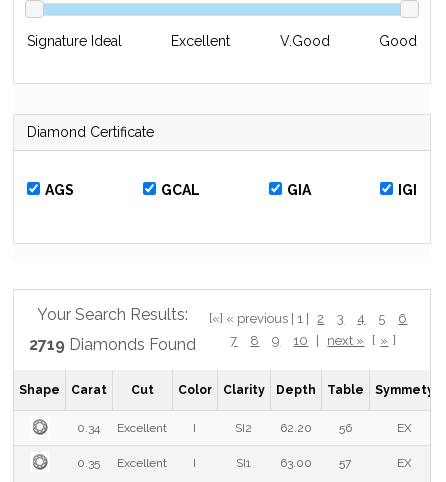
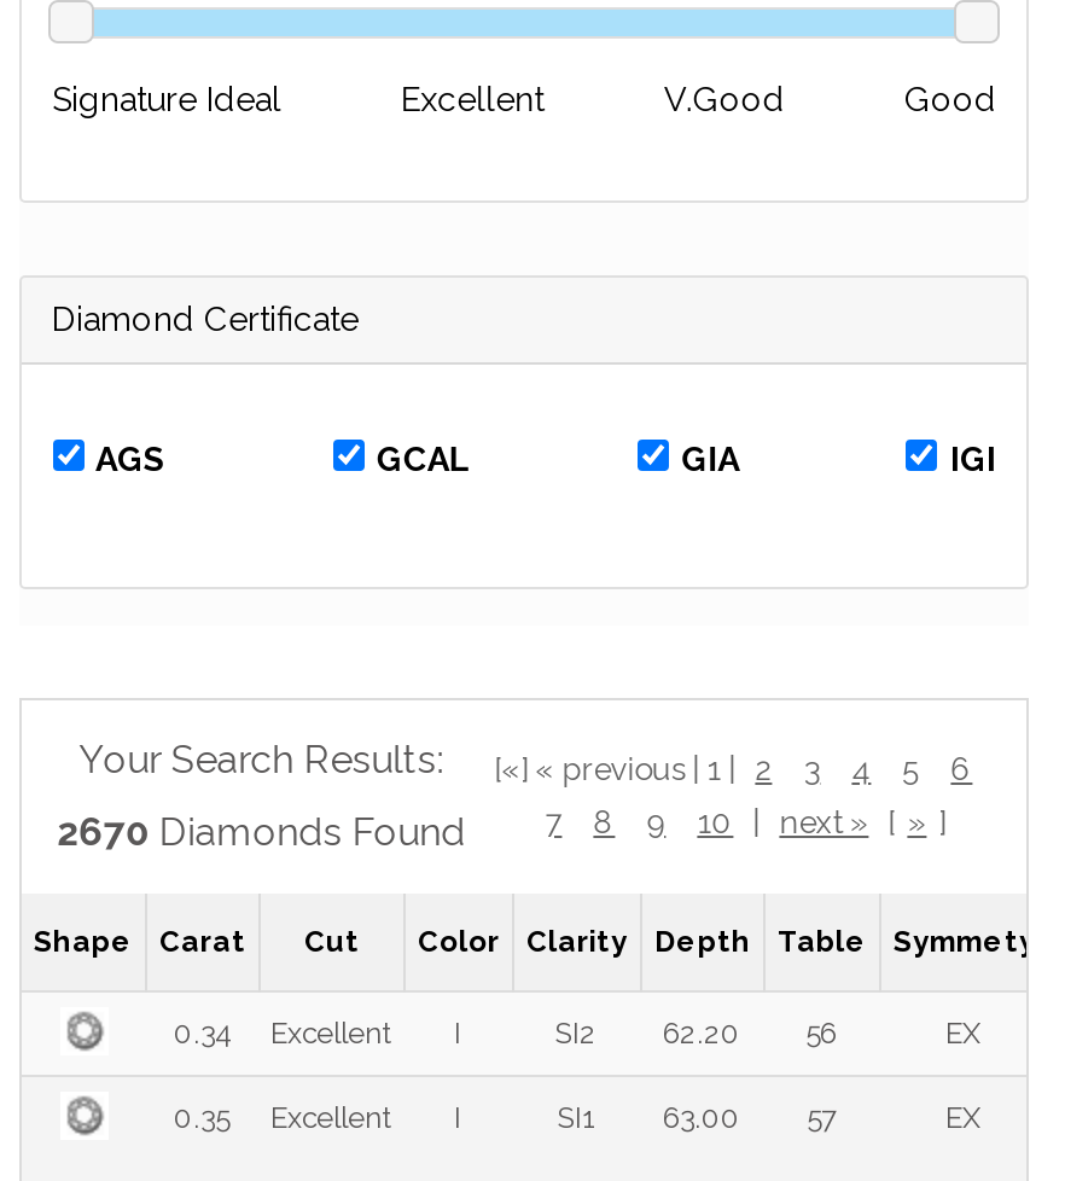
[29,335,196,354] 2719 Diamonds Found -> [57,809,465,855] 2670 Diamonds Found

